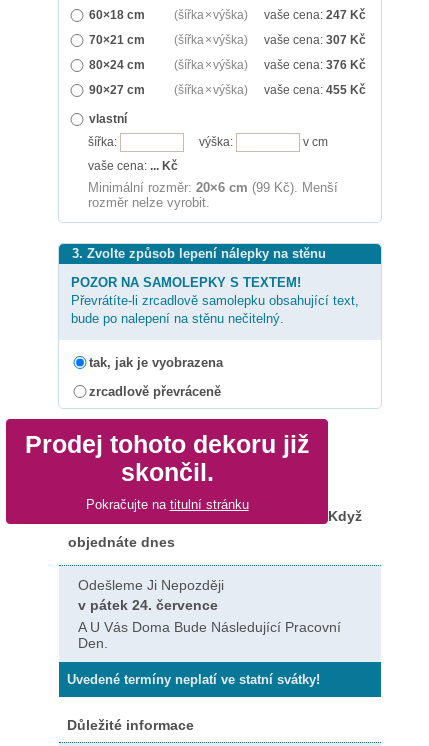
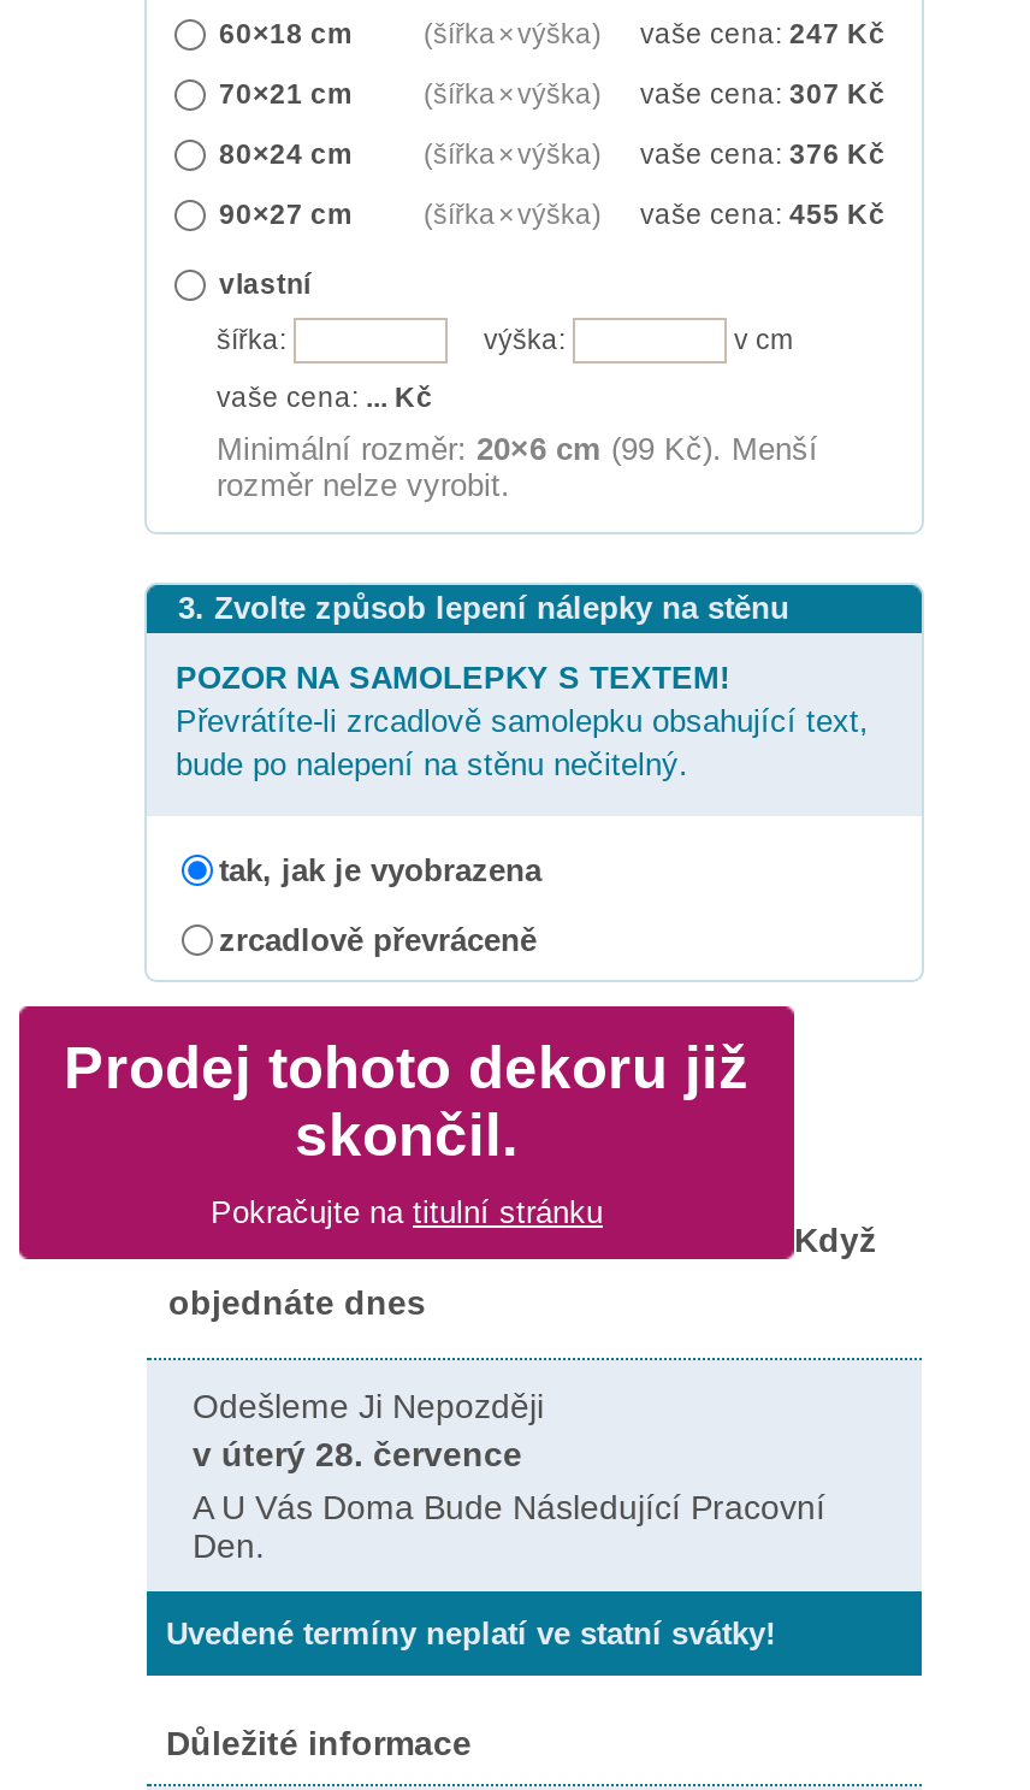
[78,597,218,613] v pátek 24. července -> [193,1435,522,1474] v úterý 28. července

